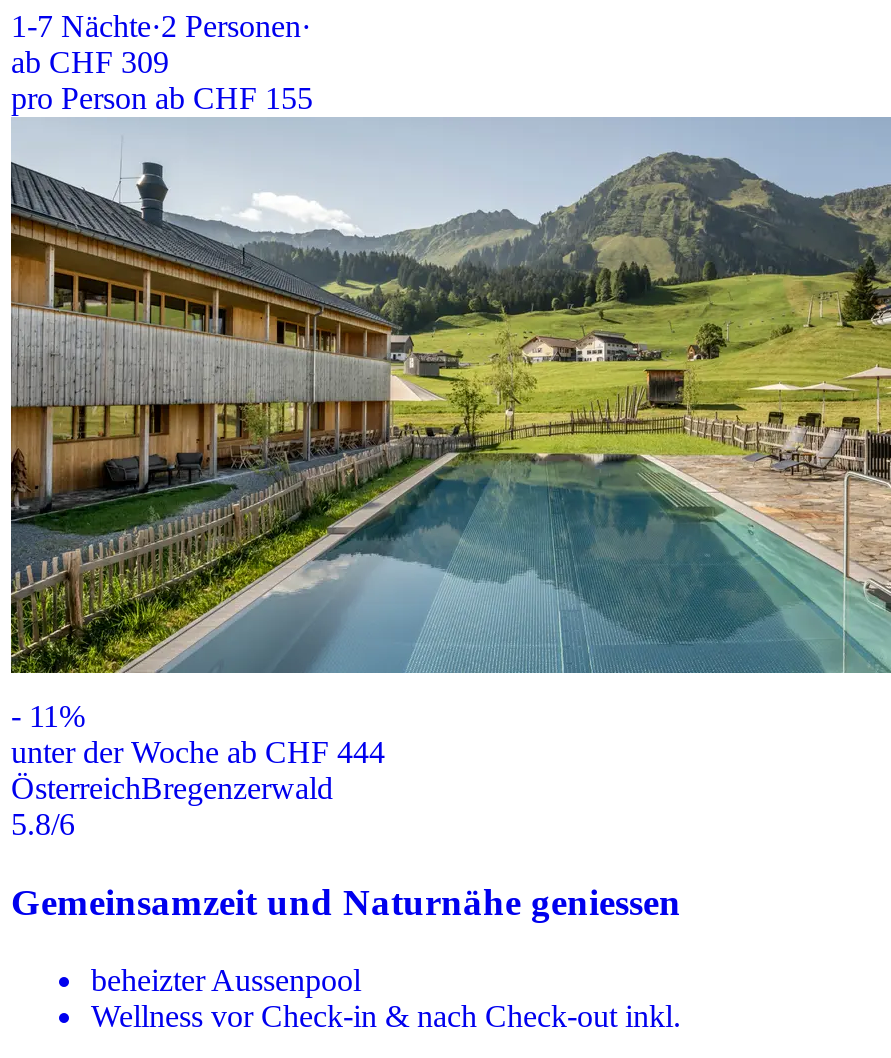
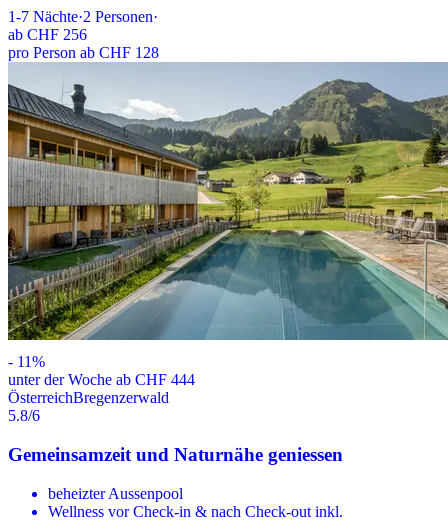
[11,46,169,80] ab CHF 309 -> [8,26,87,43] ab CHF 256
[11,82,313,116] pro Person ab CHF 155 -> [8,44,159,61] pro Person ab CHF 128

